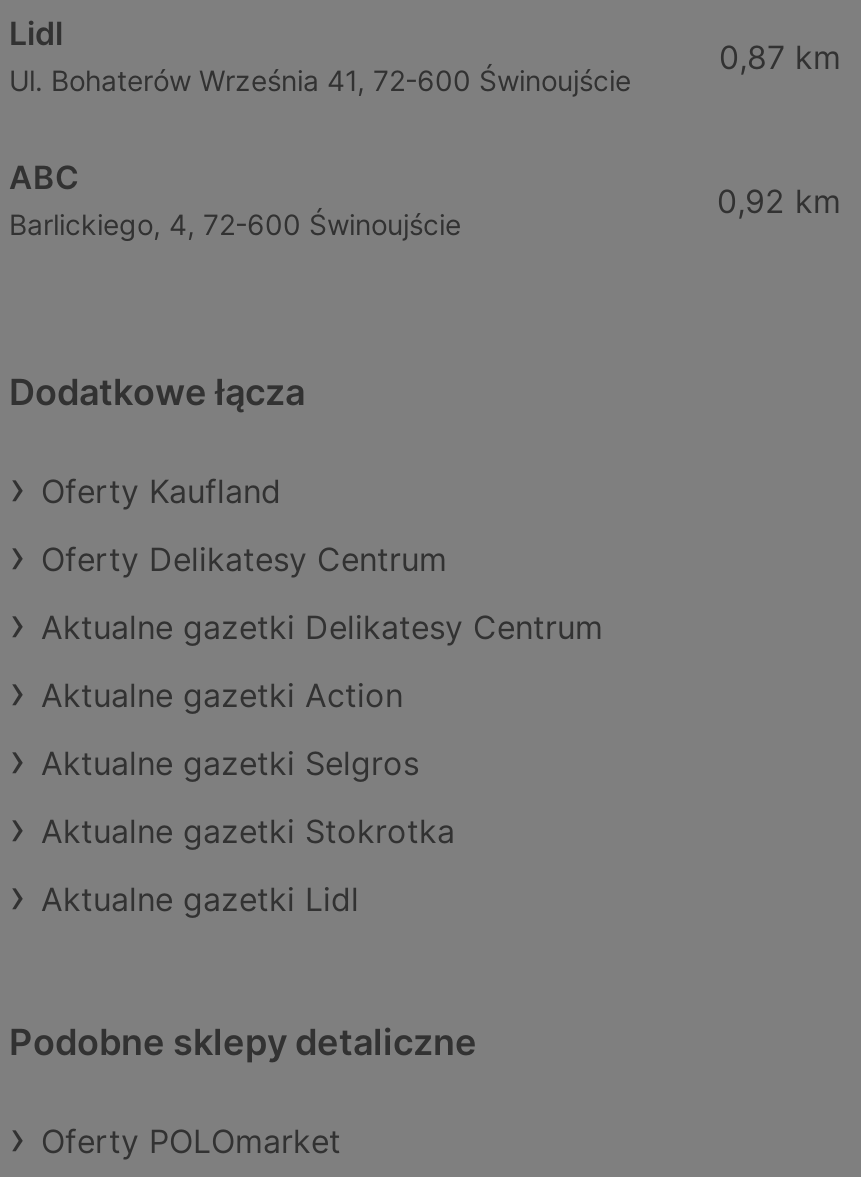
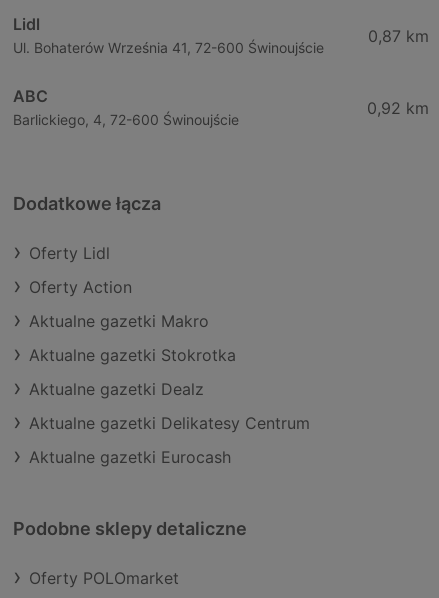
[41,472,447,784] Oferty Kaufland | Oferty Delikatesy Centrum | Aktualne gazetki Action | Aktualne gazetki Selgros -> [29,243,209,331] Oferty Lidl | Oferty Action | Aktualne gazetki Makro
moved [41,608,603,648] -> [29,413,310,433]: Aktualne gazetki Delikatesy Centrum
moved [41,812,455,852] -> [29,345,236,365]: Aktualne gazetki Stokrotka
[41,880,359,920] Aktualne gazetki Lidl -> [29,379,231,467] Aktualne gazetki Dealz | Aktualne gazetki Eurocash

